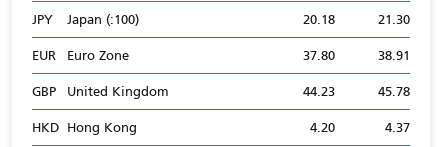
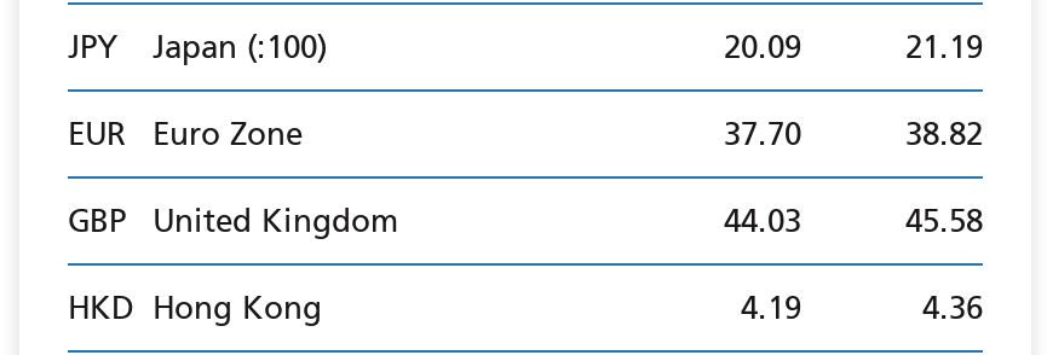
[303,12,335,27] 20.18 -> [724,29,801,66] 20.09
[378,12,410,27] 21.30 -> [905,29,983,66] 21.19
[303,48,335,63] 37.80 -> [724,116,801,153] 37.70
[378,48,410,63] 38.91 -> [905,116,983,153] 38.82
[303,84,335,99] 44.23 -> [724,203,801,240] 44.03
[378,84,410,99] 45.78 -> [905,203,983,240] 45.58
[310,120,335,135] 4.20 -> [741,290,801,327] 4.19
[385,120,410,135] 4.37 -> [922,290,983,327] 4.36

